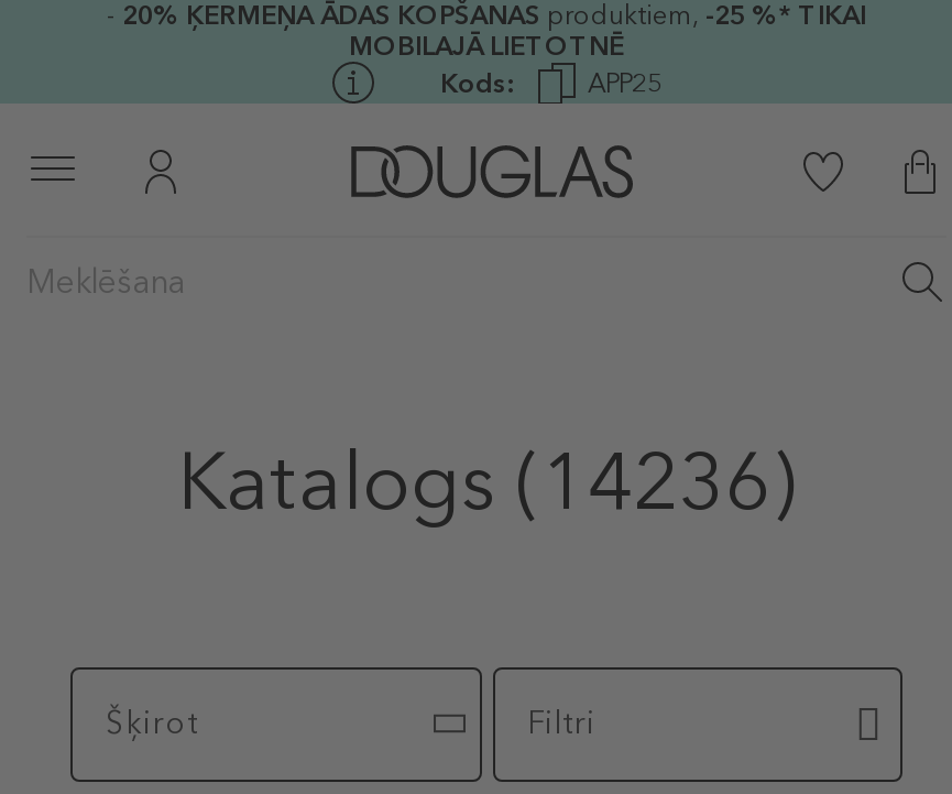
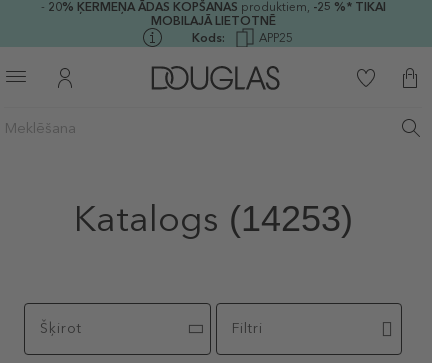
[177,434,796,529] Katalogs (14236) -> [73,197,352,240] Katalogs (14253)

